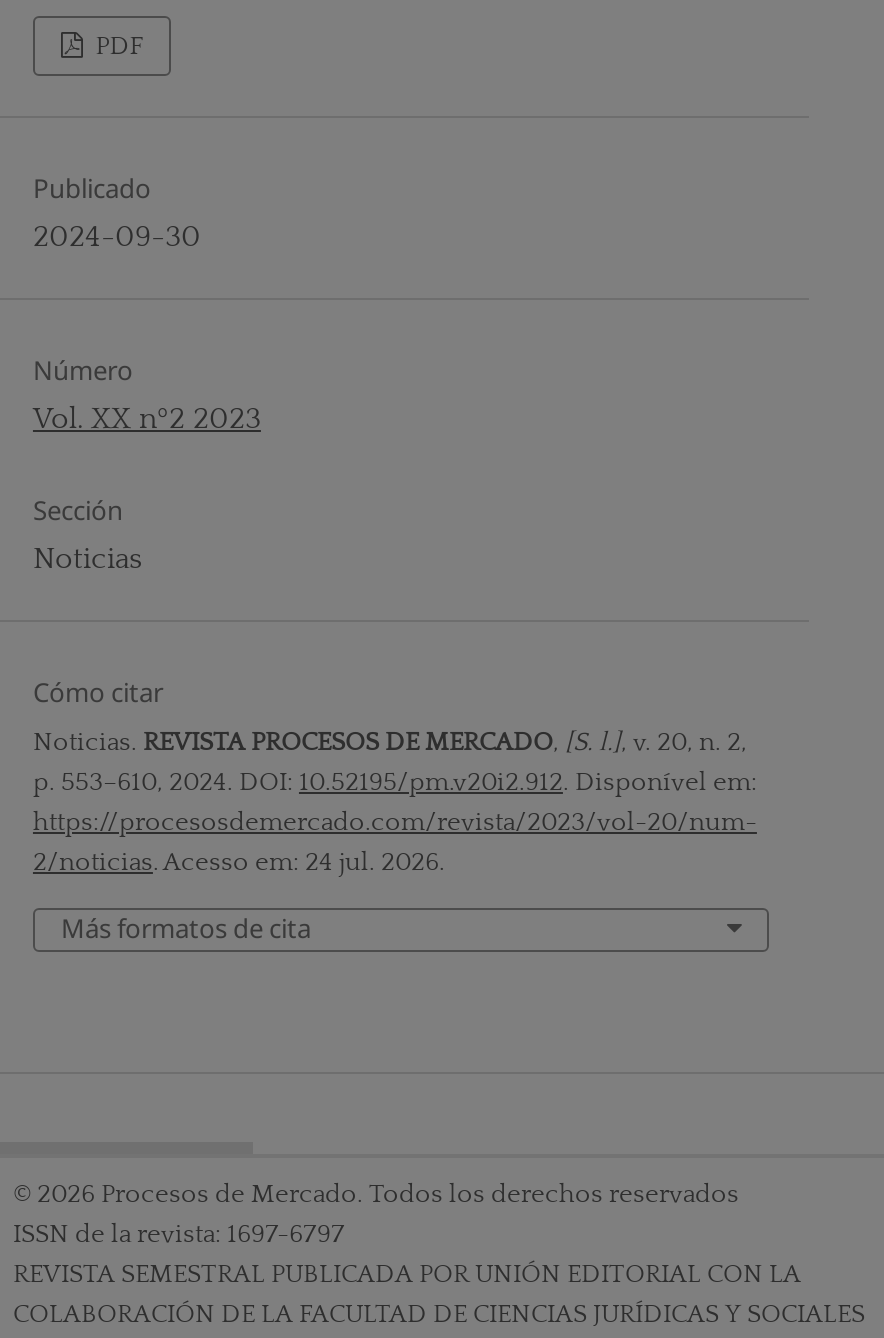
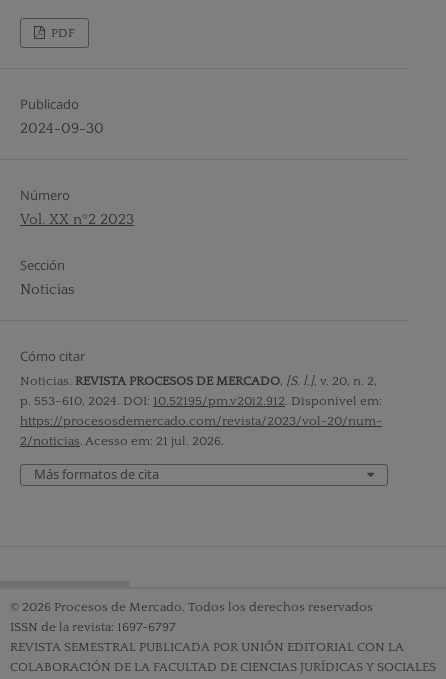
[33,849,445,877] 2/noticias. Acesso em: 24 jul. 2026. -> [20,434,224,448] 2/noticias. Acesso em: 21 jul. 2026.

